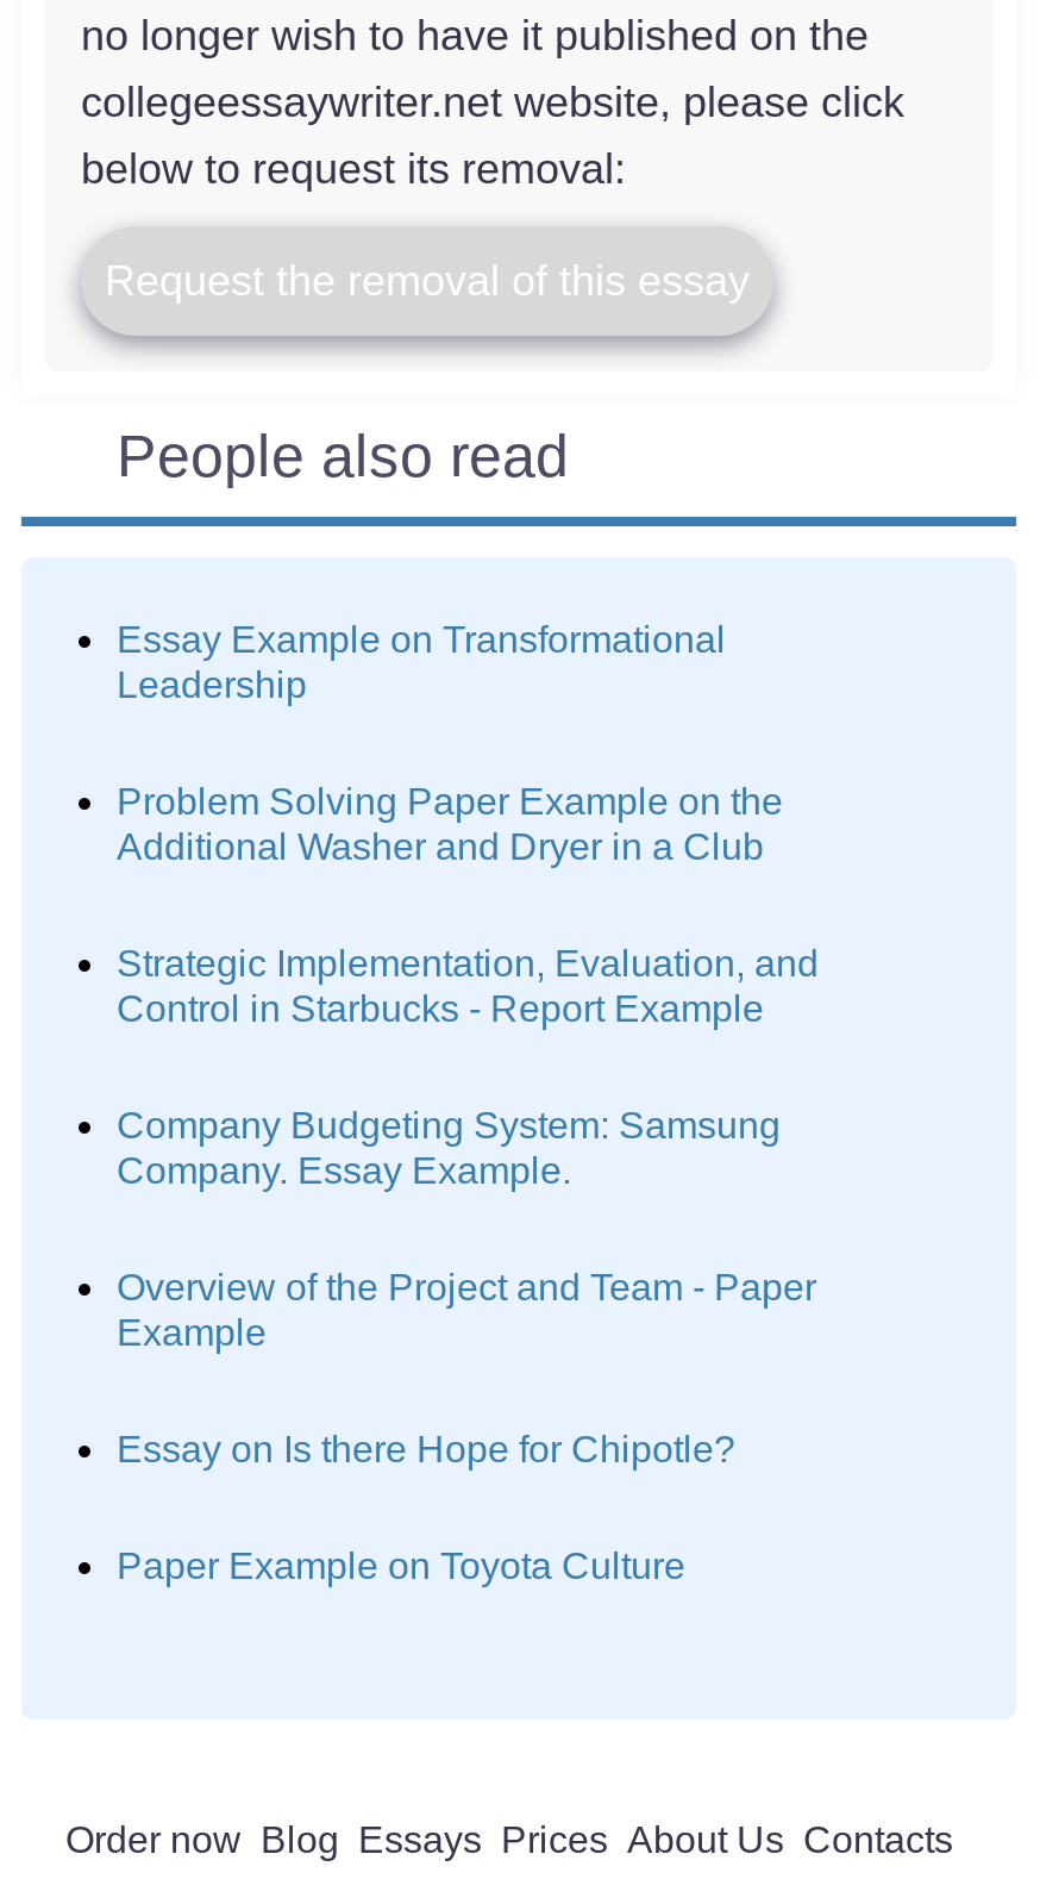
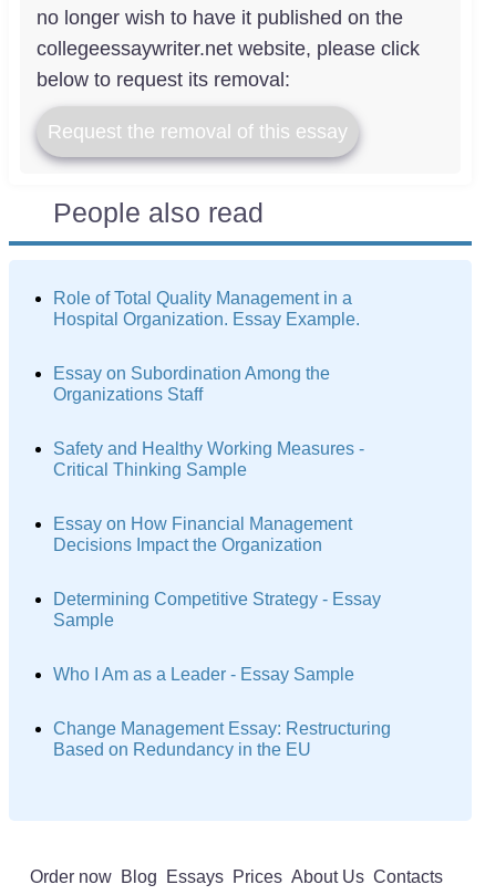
[117,619,726,705] Essay Example on Transformational | Leadership -> [53,289,360,329] Role of Total Quality Management in a | Hospital Organization. Essay Example.
[117,781,783,867] Problem Solving Paper Example on the | Additional Washer and Dryer in a Club -> [53,364,330,404] Essay on Subordination Among the | Organizations Staff
[117,943,819,1029] Strategic Implementation, Evaluation, and | Control in Starbucks - Report Example -> [53,439,364,479] Safety and Healthy Working Measures - | Critical Thinking Sample
[117,1105,781,1191] Company Budgeting System: Samsung | Company. Essay Example. -> [53,514,352,554] Essay on How Financial Management | Decisions Impact the Organization
[117,1267,816,1353] Overview of the Project and Team - Paper | Example -> [53,590,381,629] Determining Competitive Strategy - Essay | Sample
[117,1429,735,1469] Essay on Is there Hope for Chipotle? -> [53,665,354,684] Who I Am as a Leader - Essay Sample
[117,1546,685,1586] Paper Example on Toyota Culture -> [53,719,391,759] Change Management Essay: Restructuring | Based on Redundancy in the EU

